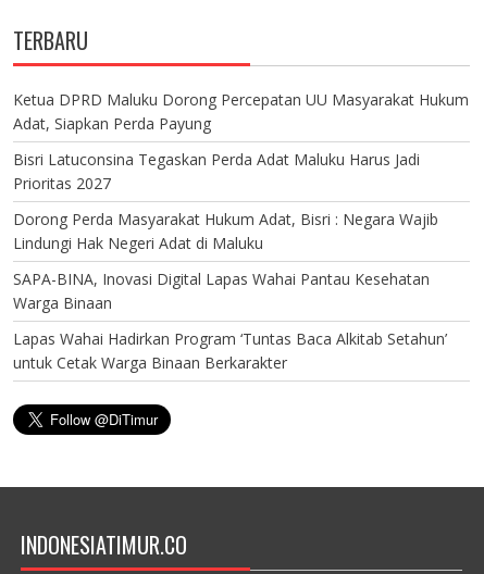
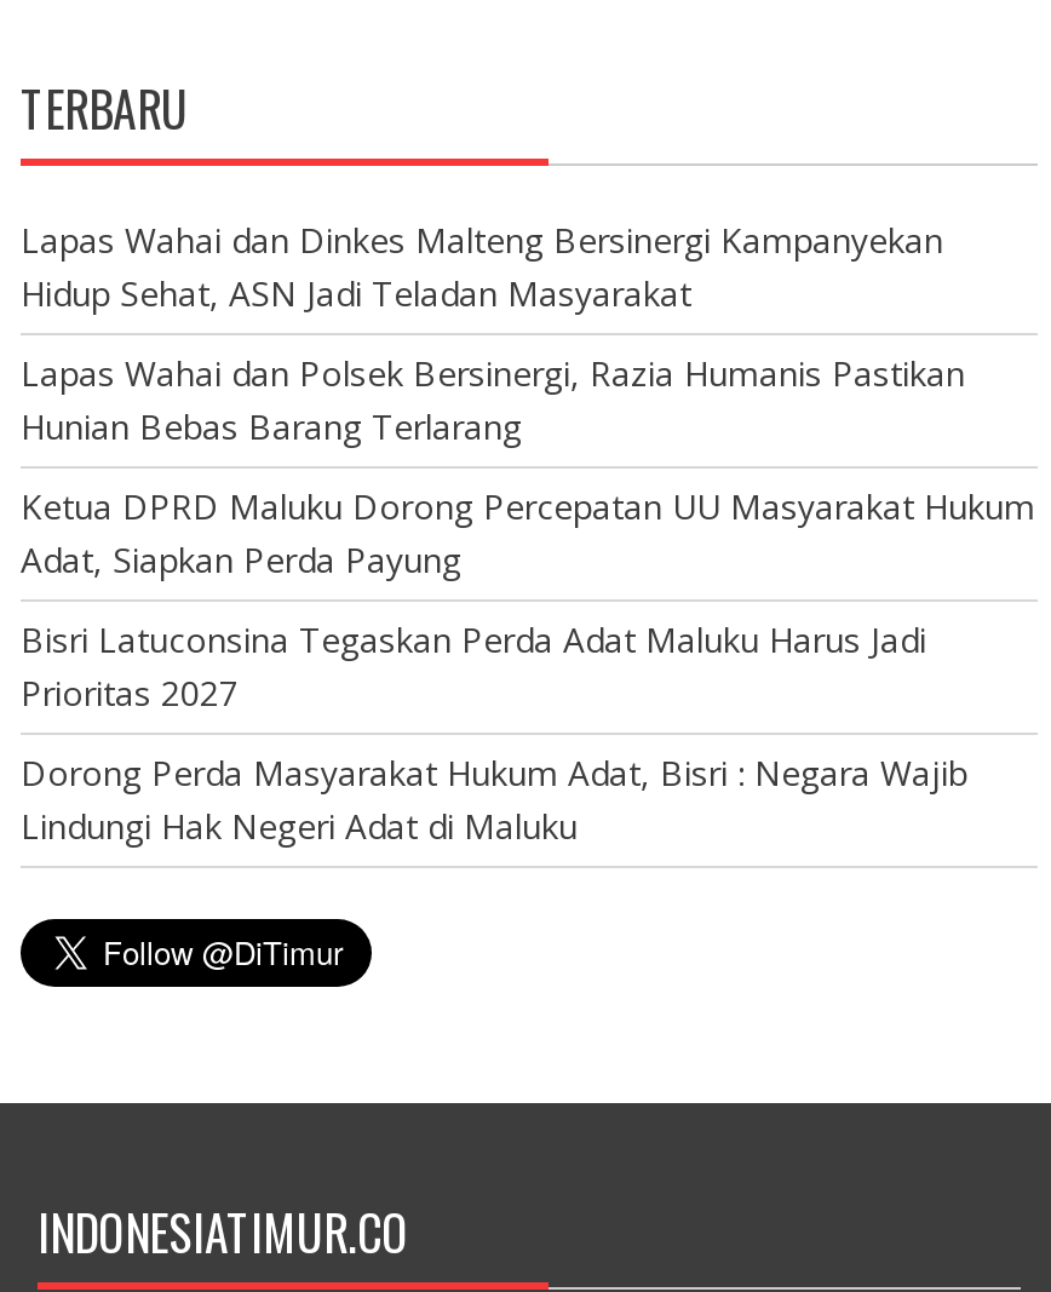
none -> [21,217,965,449] Lapas Wahai dan Dinkes Malteng Bersinergi Kampanyekan | Hidup Sehat, ASN Jadi Teladan Masyarakat | Lapas Wahai dan Polsek Bersinergi, Razia Humanis Pastikan | Hunian Bebas Barang Terlarang
moved [13,90,469,254] -> [21,483,1035,849]: Ketua DPRD Maluku Dorong Percepatan UU Masyarakat Hukum | Adat, Siapkan Perda Payung | Bisri Latuconsina Tegaskan Perda Adat Maluku Harus Jadi | Prioritas 2027 | Dorong Perda Masyarakat Hukum Adat, Bisri : Negara Wajib | Lindungi Hak Negeri Adat di Maluku
[13,269,447,373] SAPA-BINA, Inovasi Digital Lapas Wahai Pantau Kesehatan | Warga Binaan | Lapas Wahai Hadirkan Program ‘Tuntas Baca Alkitab Setahun’ | untuk Cetak Warga Binaan Berkarakter -> none

